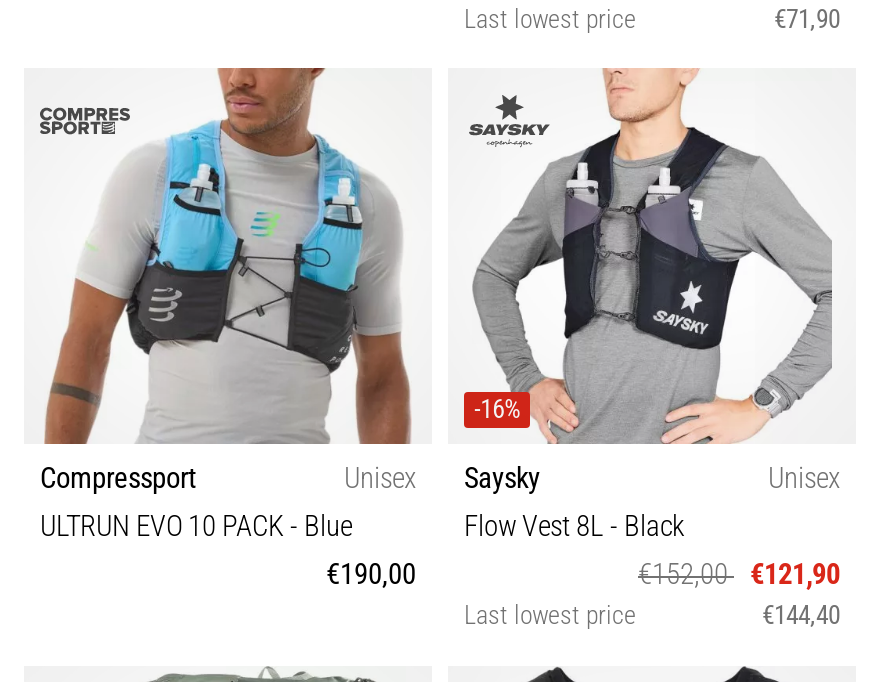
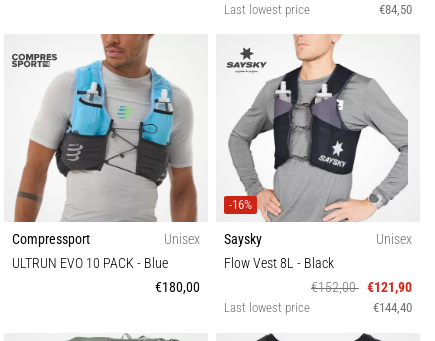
[774,4,840,34] €71,90 -> [379,2,412,17] €84,50
[326,558,416,592] €190,00 -> [155,279,200,296] €180,00

